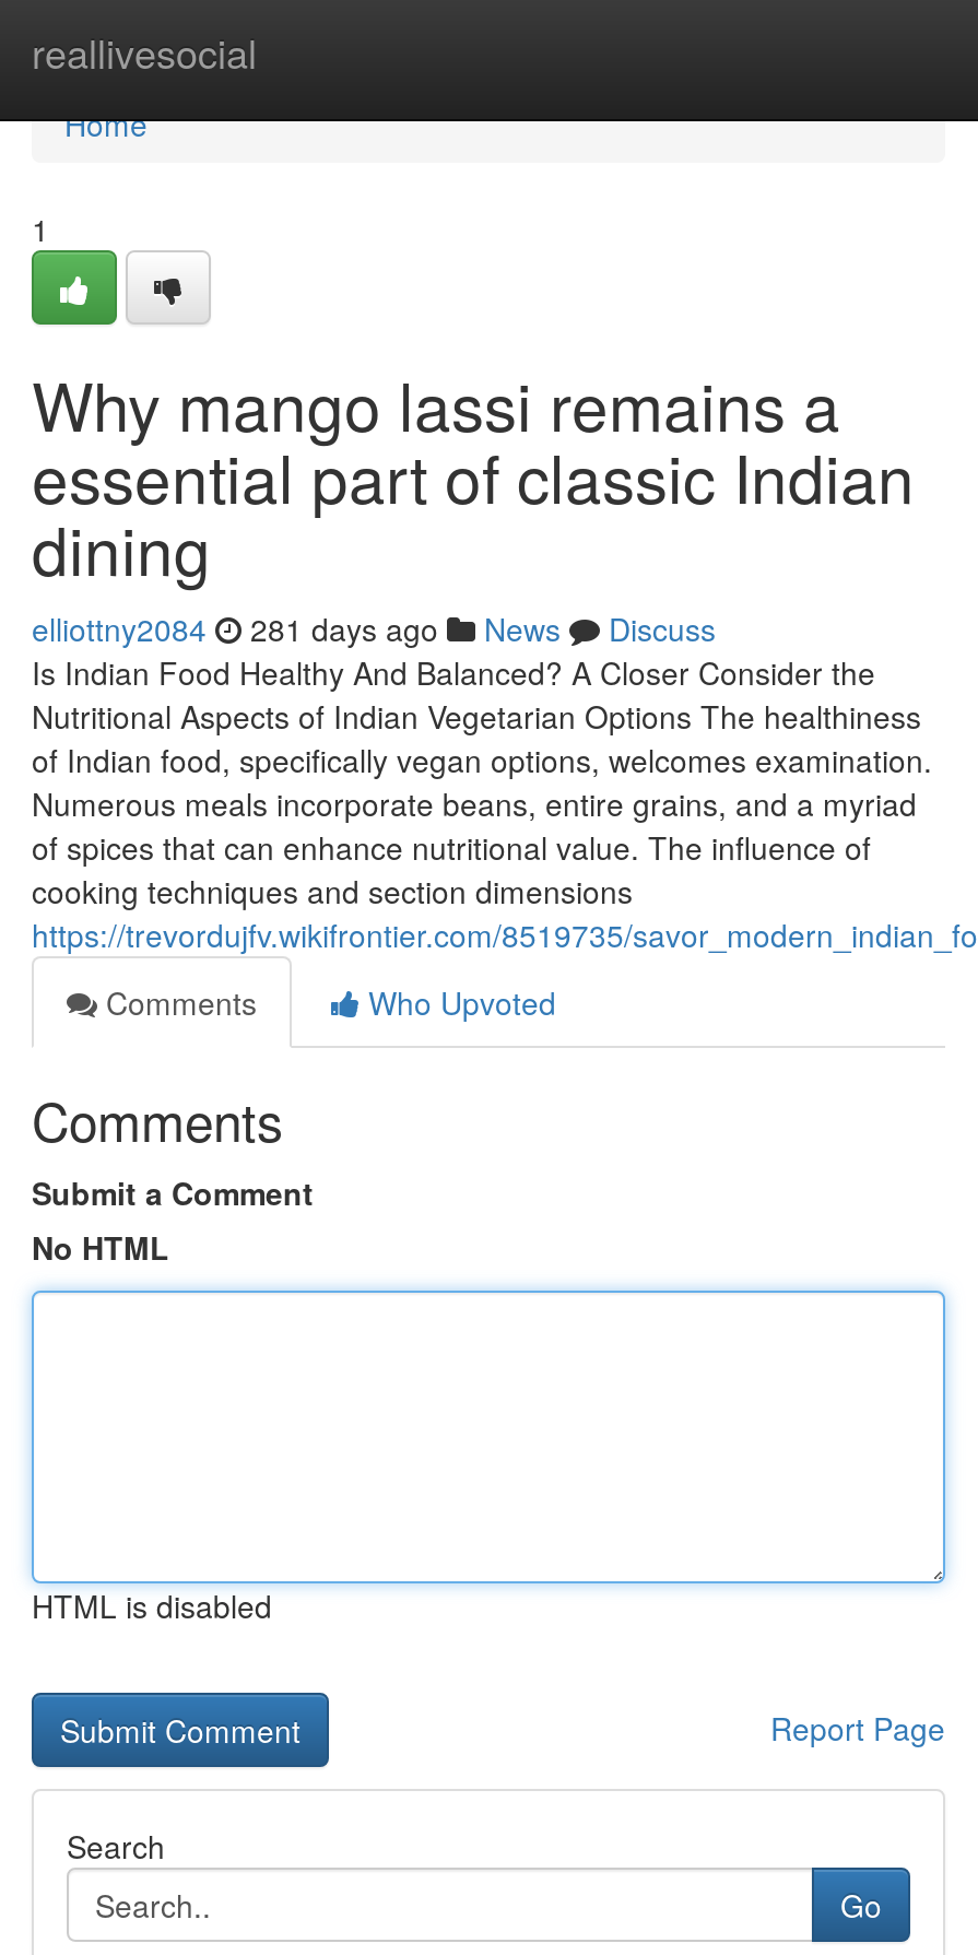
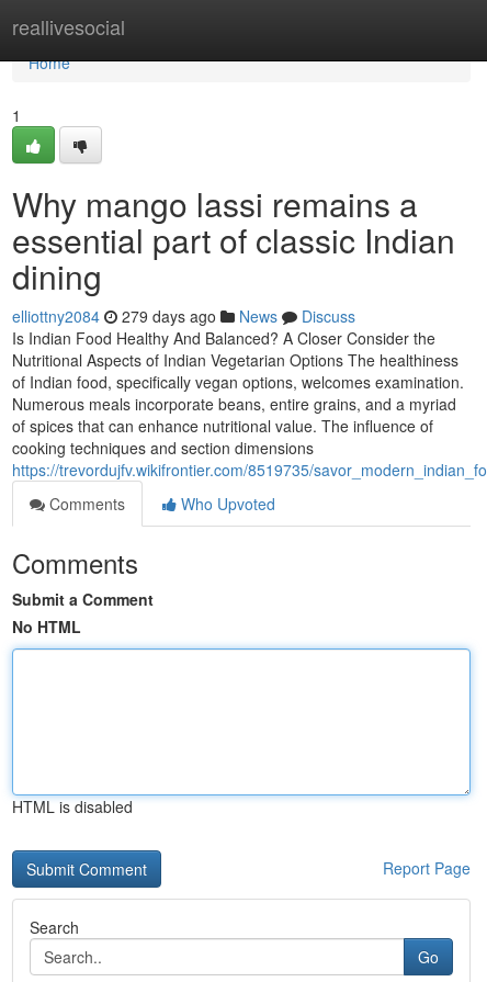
[32,606,716,650] elliottny2084 281 days ago News Discuss -> [12,305,355,327] elliottny2084 279 days ago News Discuss

